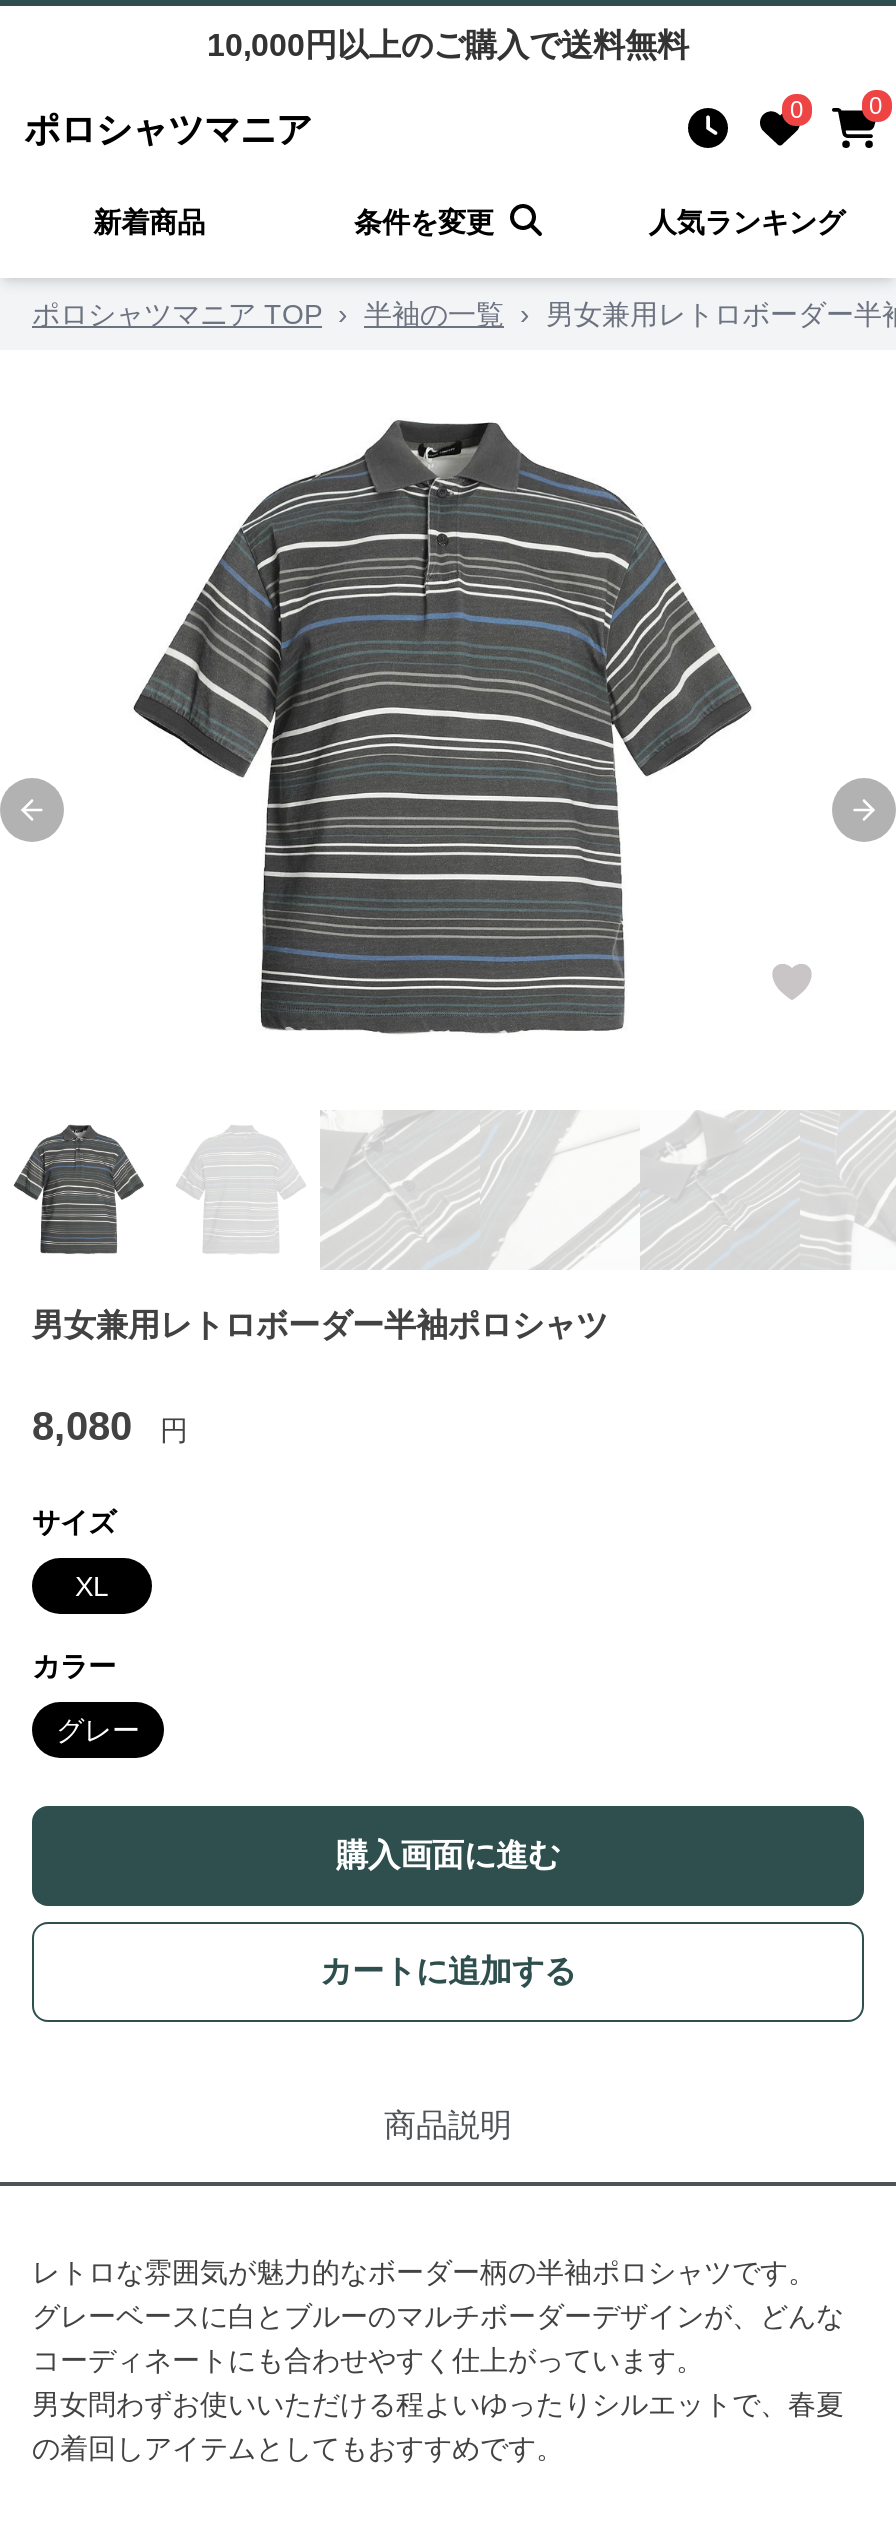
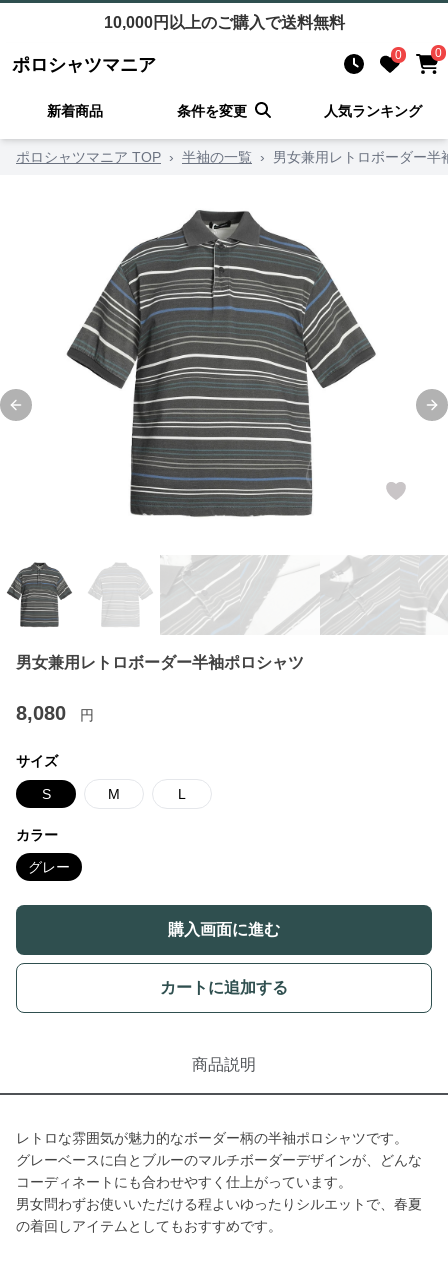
[75,1570,109,1602] XL -> [41,786,186,802] S | M | L

